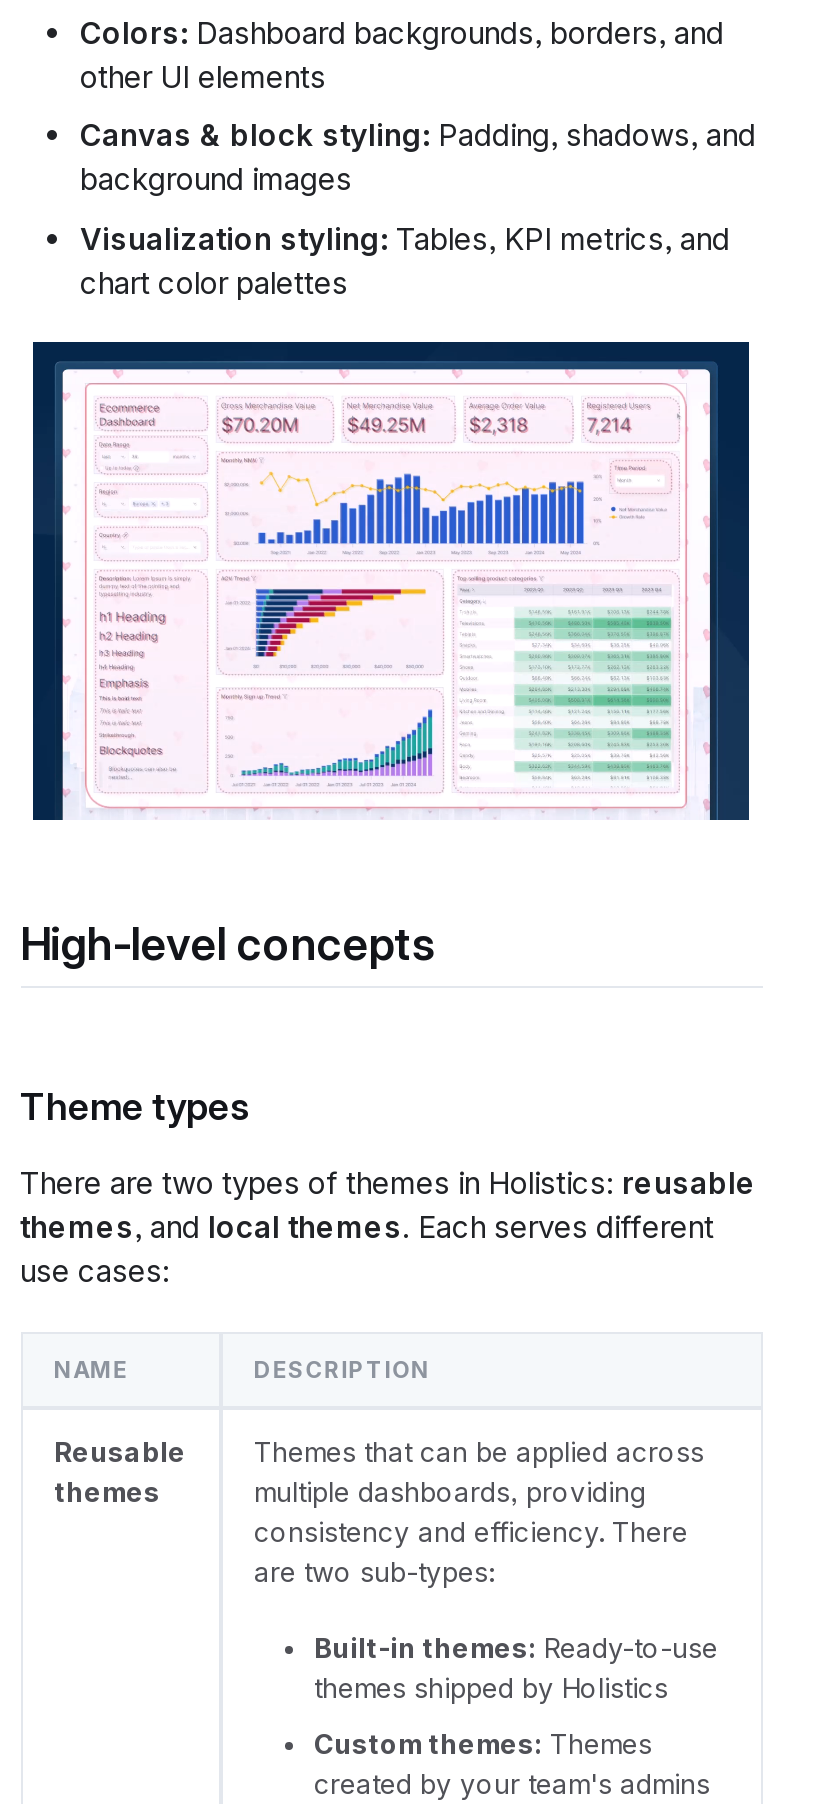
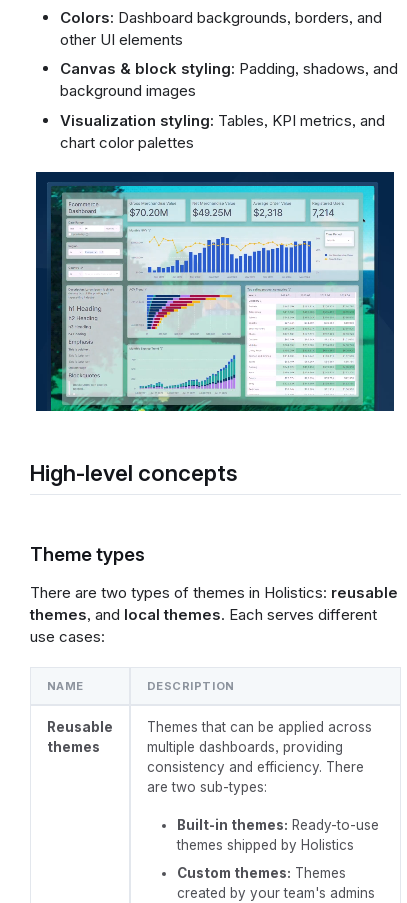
[61,366,713,820] [image] -> [50,185,375,412] [image]

